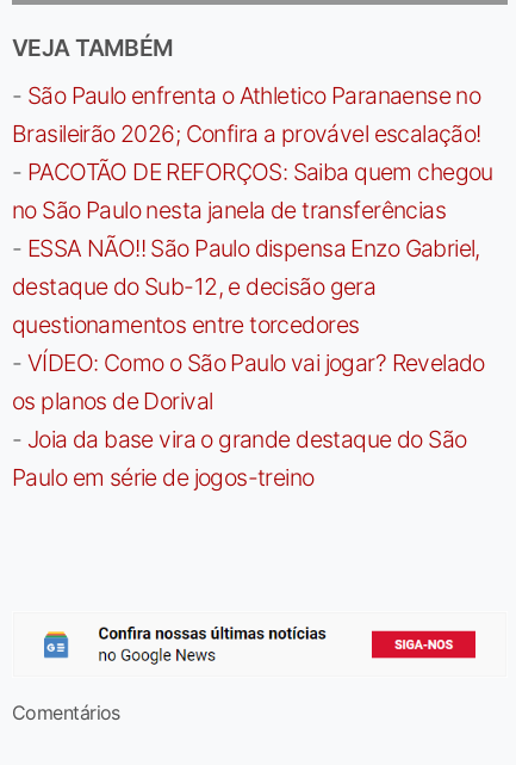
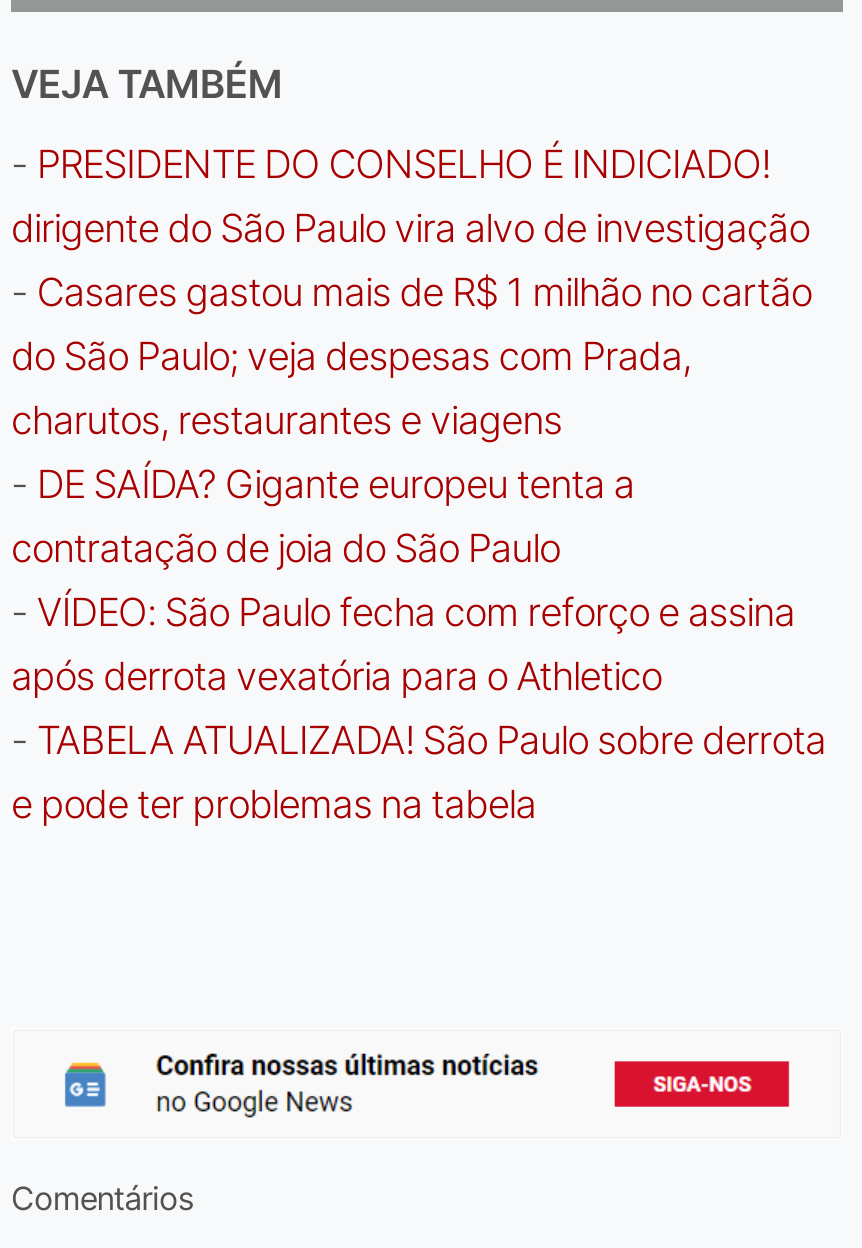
[12,81,493,492] - São Paulo enfrenta o Athletico Paranaense no | Brasileirão 2026; Confira a provável escalação! | - PACOTÃO DE REFORÇOS: Saiba quem chegou | no São Paulo nesta janela de transferências | - ESSA NÃO!! São Paulo dispensa Enzo Gabriel, | destaque do Sub-12, e decisão gera | questionamentos entre torcedores | - VÍDEO: Como o São Paulo vai jogar? Revelado | os planos de Dorival | - Joia da base vira o grande destaque do São | Paulo em série de jogos-treino -> [11,140,826,828] - PRESIDENTE DO CONSELHO É INDICIADO! | dirigente do São Paulo vira alvo de investigação | - Casares gastou mais de R$ 1 milhão no cartão | do São Paulo; veja despesas com Prada, | charutos, restaurantes e viagens | - DE SAÍDA? Gigante europeu tenta a | contratação de joia do São Paulo | - VÍDEO: São Paulo fecha com reforço e assina | após derrota vexatória para o Athletico | - TABELA ATUALIZADA! São Paulo sobre derrota | e pode ter problemas na tabela

